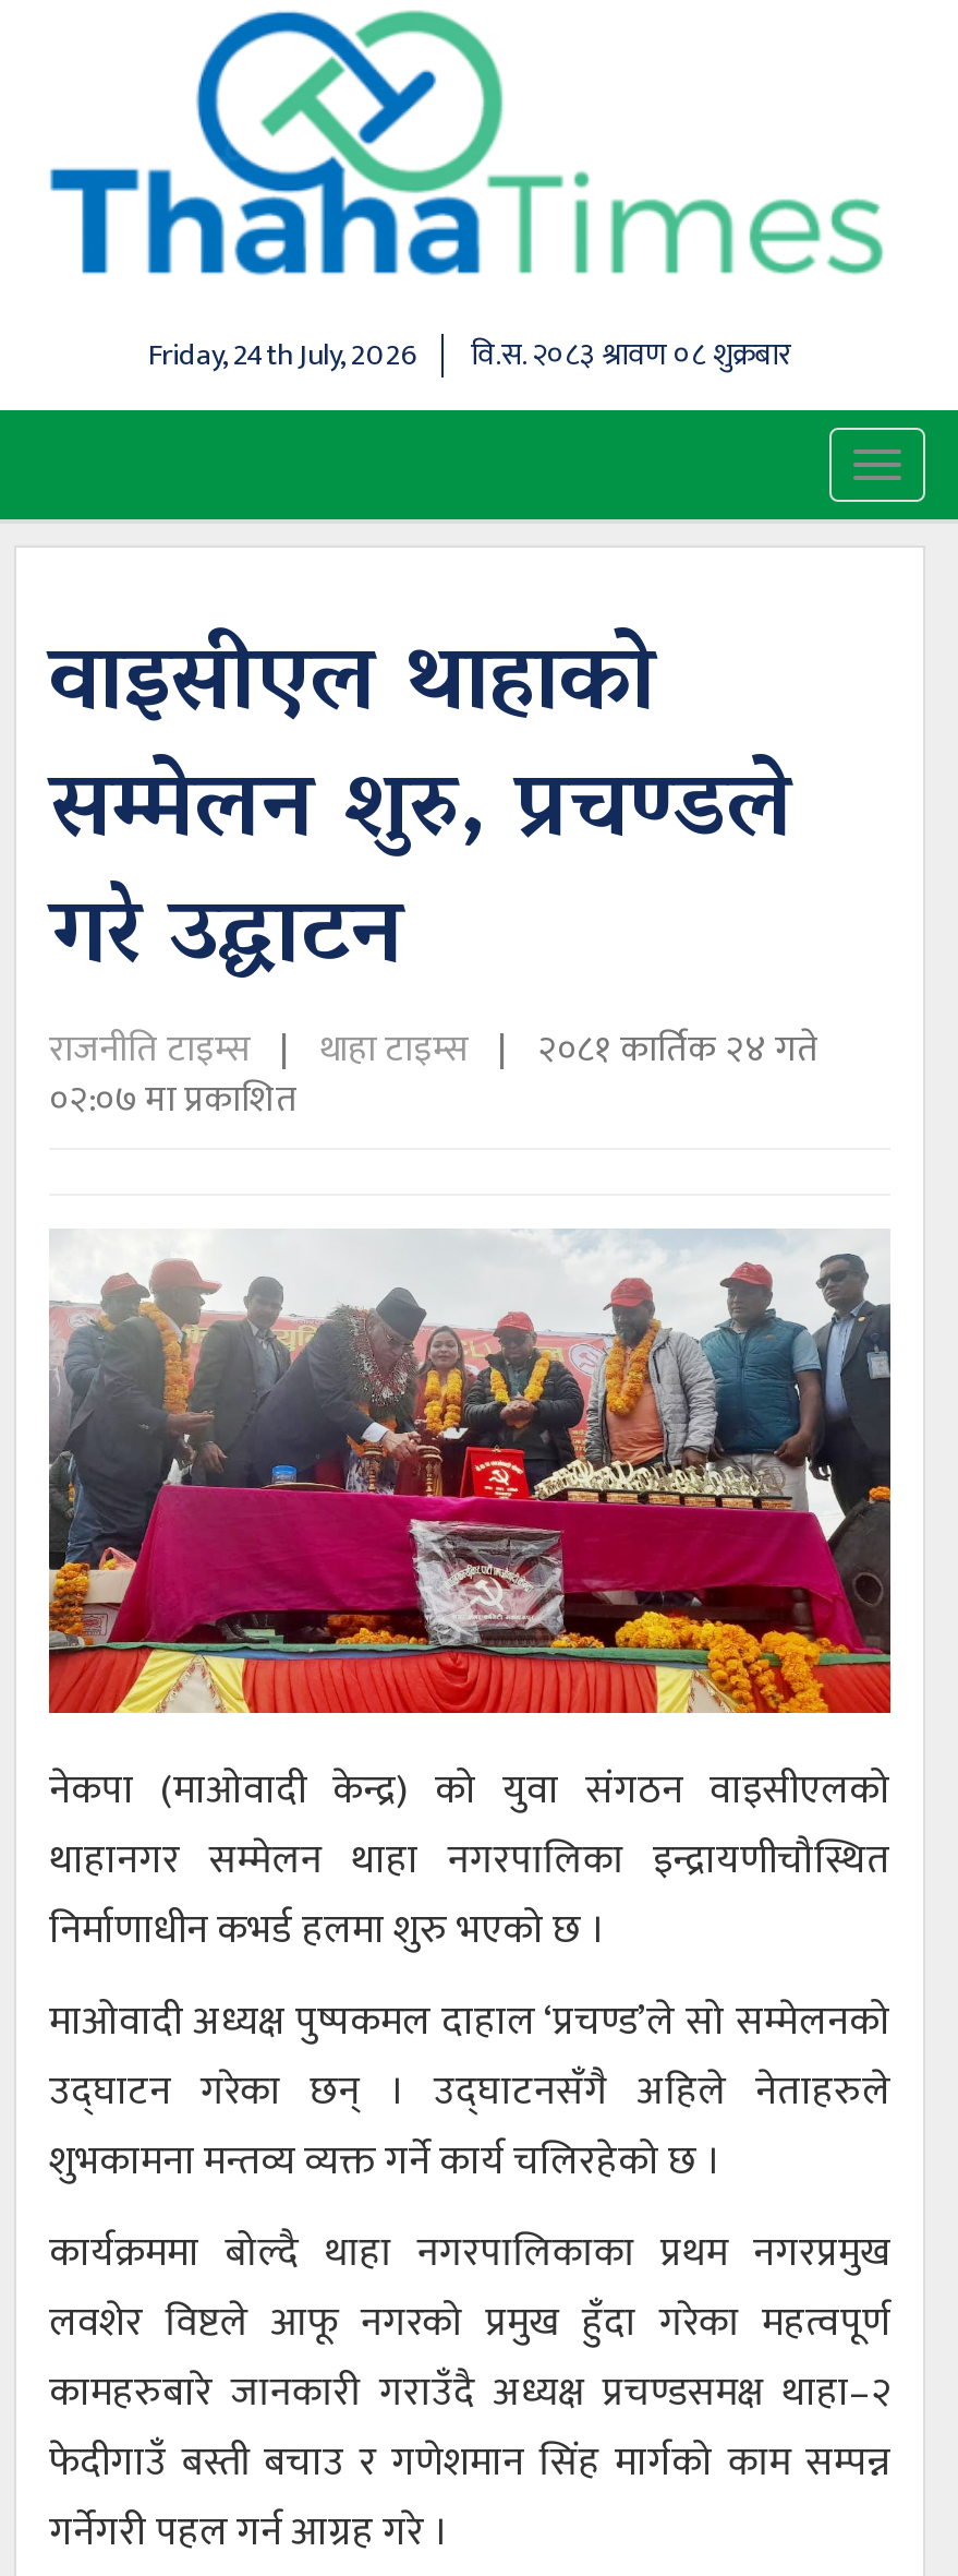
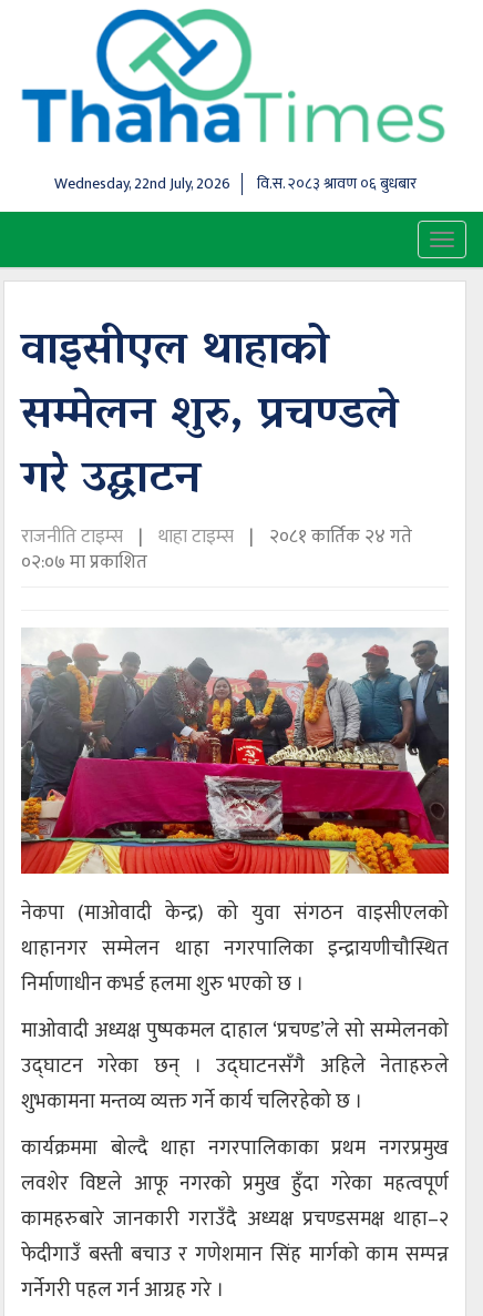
[148,330,419,380] Friday, 24th July, 2026 -> [54,171,230,197] Wednesday, 22nd July, 2026
[471,330,791,380] वि.स.२०८३ श्रावण ०८ शुक्रबार -> [256,171,416,197] वि.स.२०८३ श्रावण ०६ बुधबार

